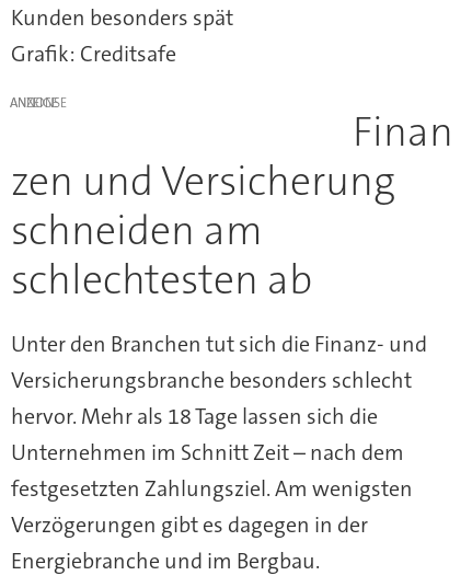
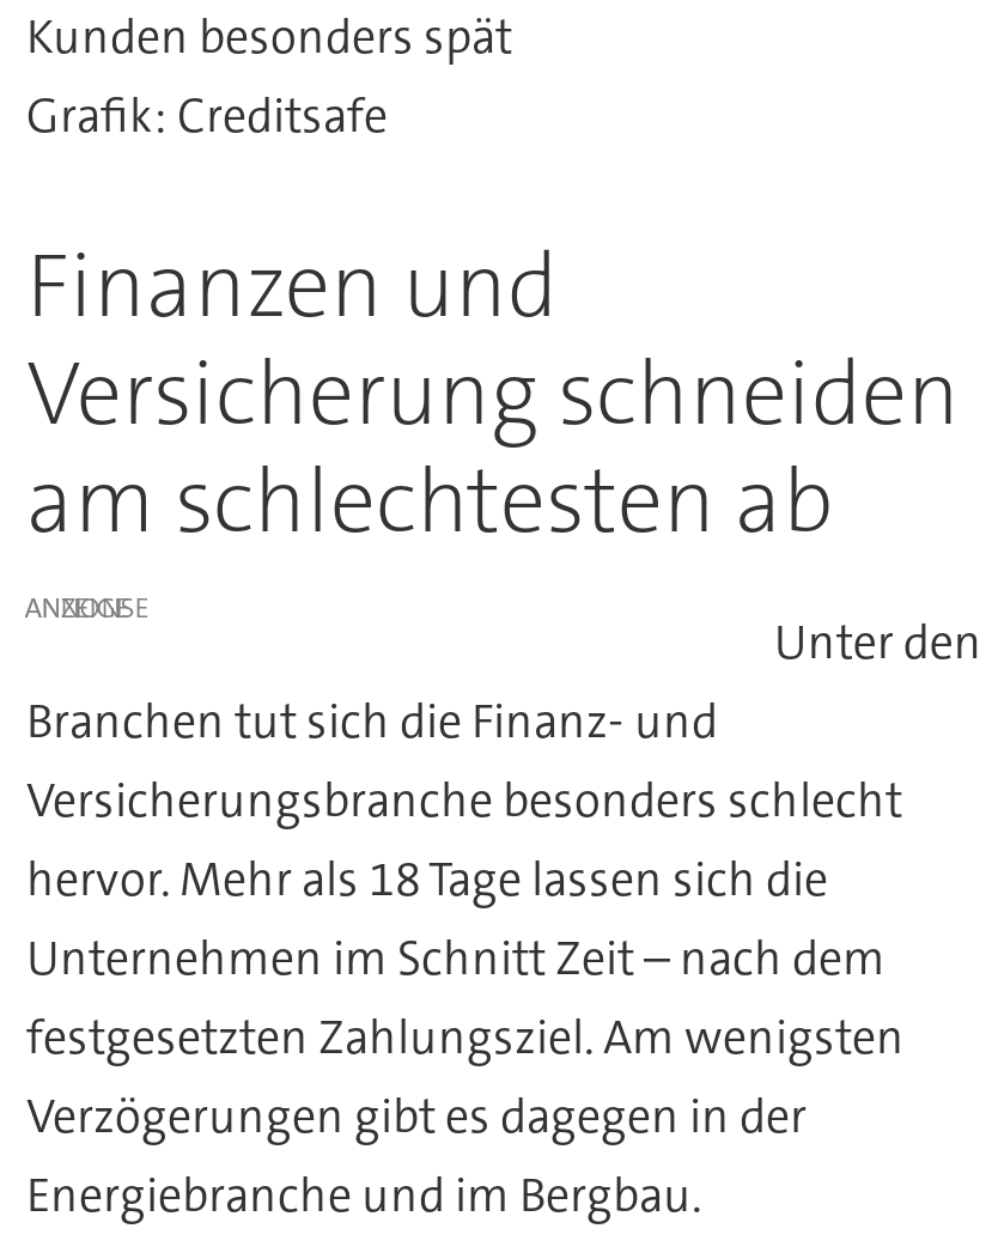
none -> [26,227,960,559] Finanzen und | Versicherung schneiden | am schlechtesten ab
moved [10,94,58,111] -> [24,589,130,627]: ANZEIGE
[11,105,454,358] Finan | zen und Versicherung | schneiden am | schlechtesten ab | Unter den Branchen tut sich die Finanz- und -> [26,610,982,751] Unter den | Branchen tut sich die Finanz- und

